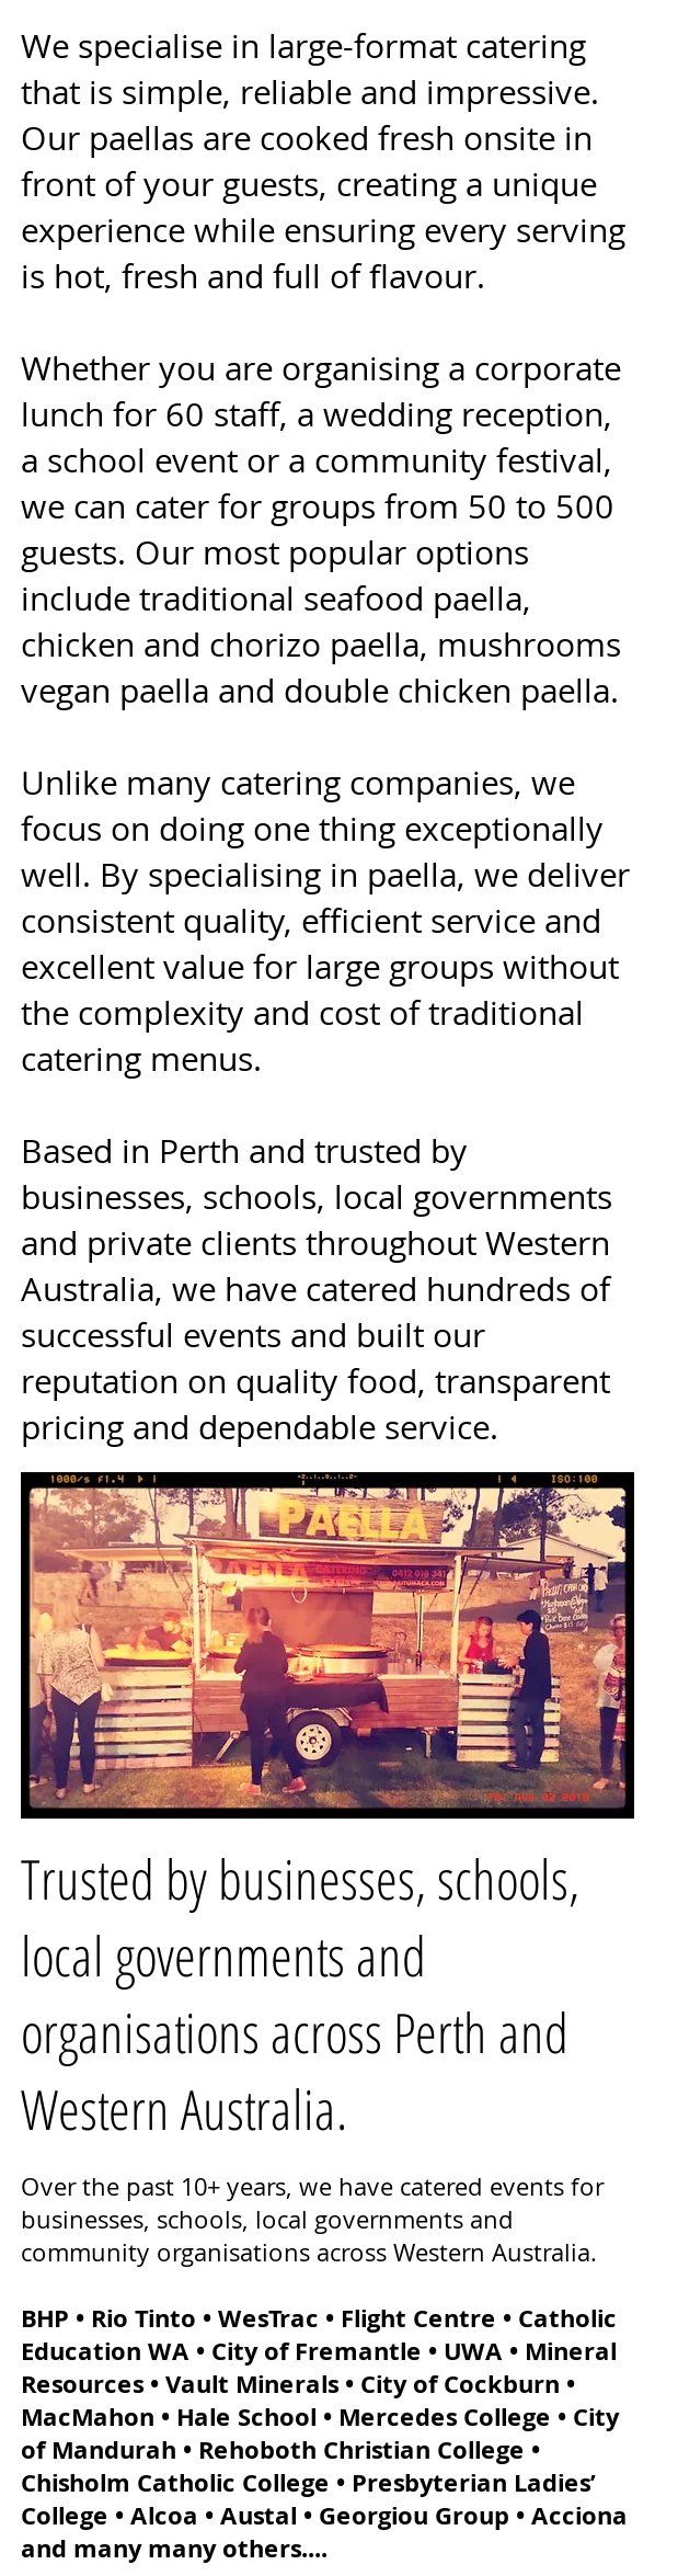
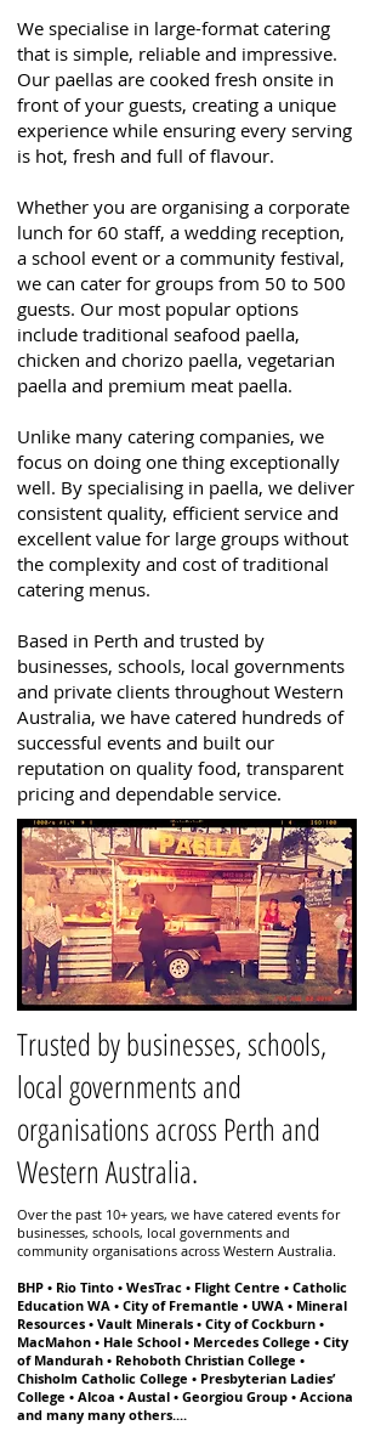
[21,622,621,711] chicken and chorizo paella, mushrooms | vegan paella and double chicken paella. -> [17,347,335,397] chicken and chorizo paella, vegetarian | paella and premium meat paella.

